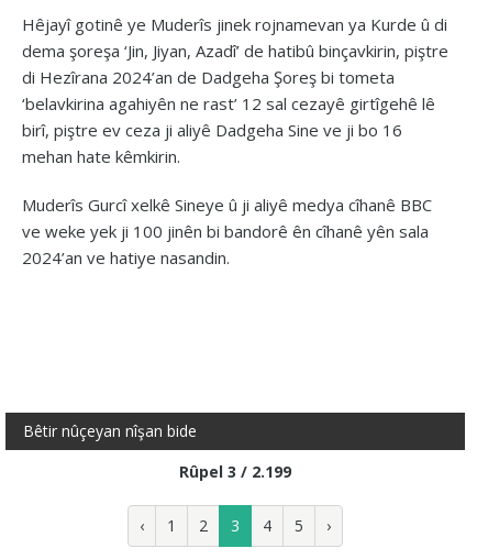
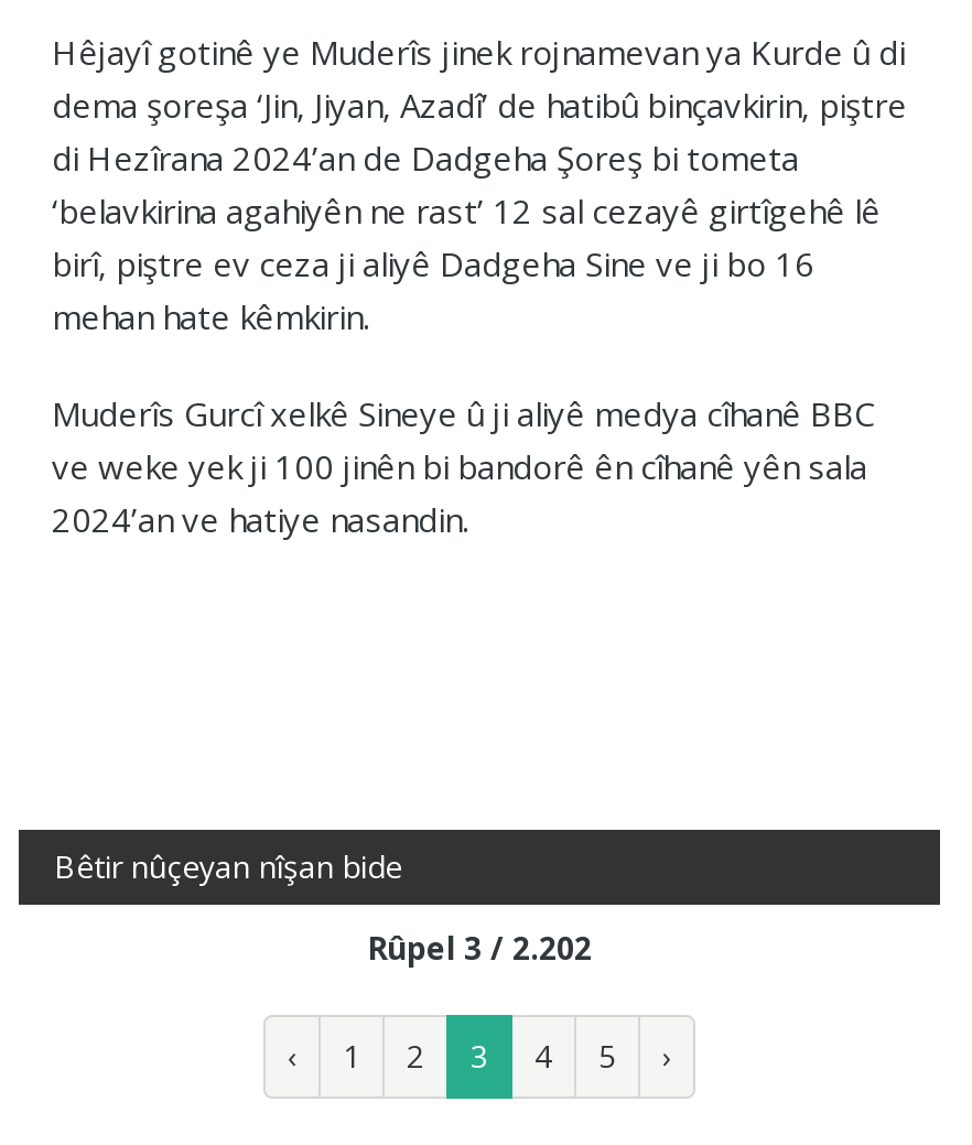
[179,461,291,482] Rûpel 3 / 2.199 -> [367,926,592,968] Rûpel 3 / 2.202

